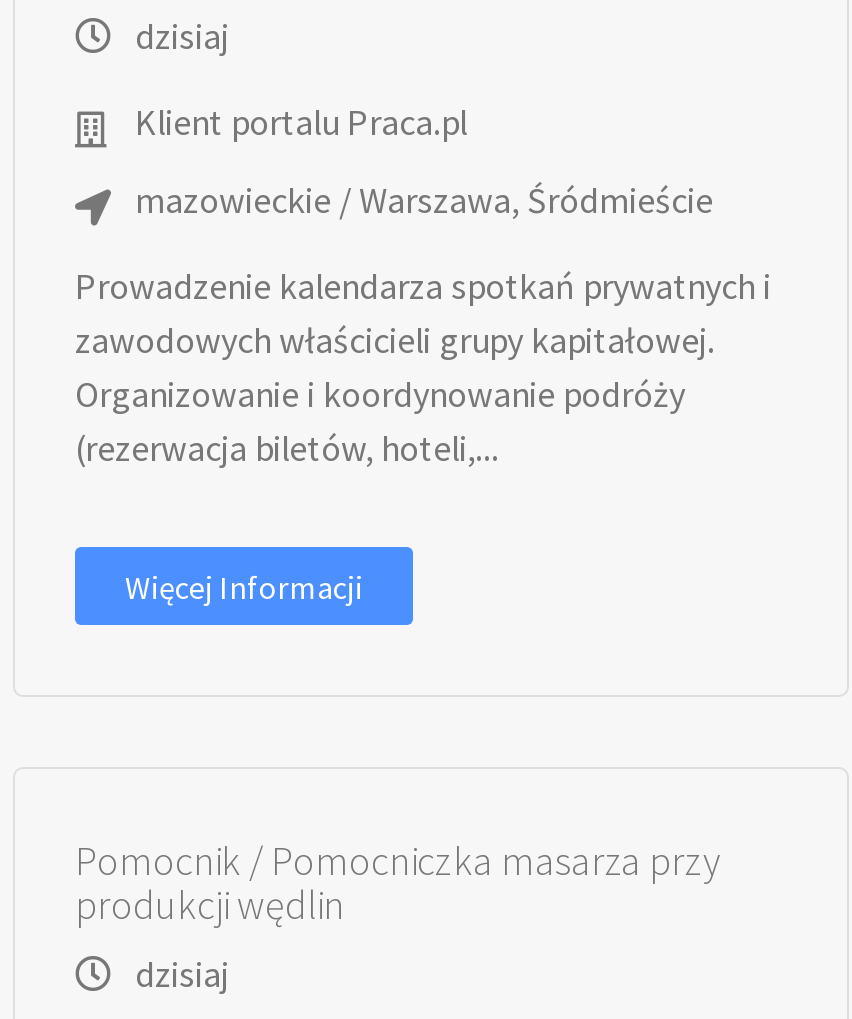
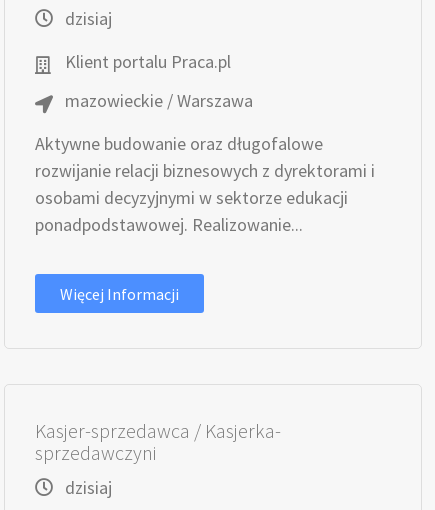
[135,177,713,223] mazowieckie / Warszawa, Śródmieście -> [65,89,253,112] mazowieckie / Warszawa
[75,263,771,471] Prowadzenie kalendarza spotkań prywatnych i | zawodowych właścicieli grupy kapitałowej. | Organizowanie i koordynowanie podróży | (rezerwacja biletów, hoteli,... -> [35,132,375,236] Aktywne budowanie oraz długofalowe | rozwijanie relacji biznesowych z dyrektorami i | osobami decyzyjnymi w sektorze edukacji | ponadpodstawowej. Realizowanie...
[75,835,721,929] Pomocnik / Pomocniczka masarza przy | produkcji wędlin -> [35,418,281,465] Kasjer-sprzedawca / Kasjerka- | sprzedawczyni

